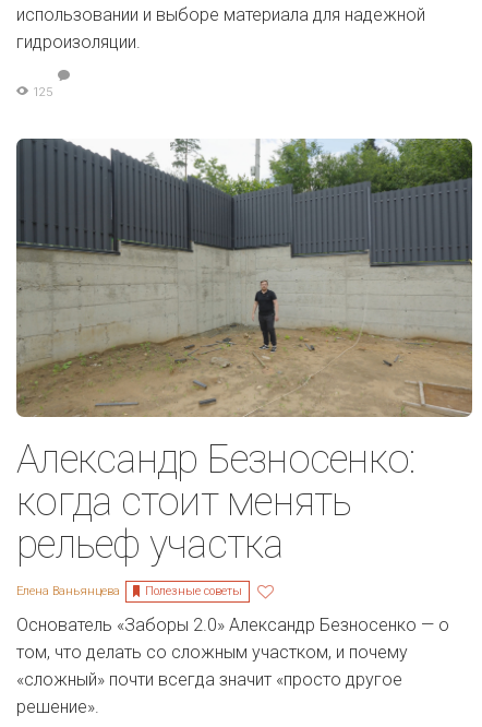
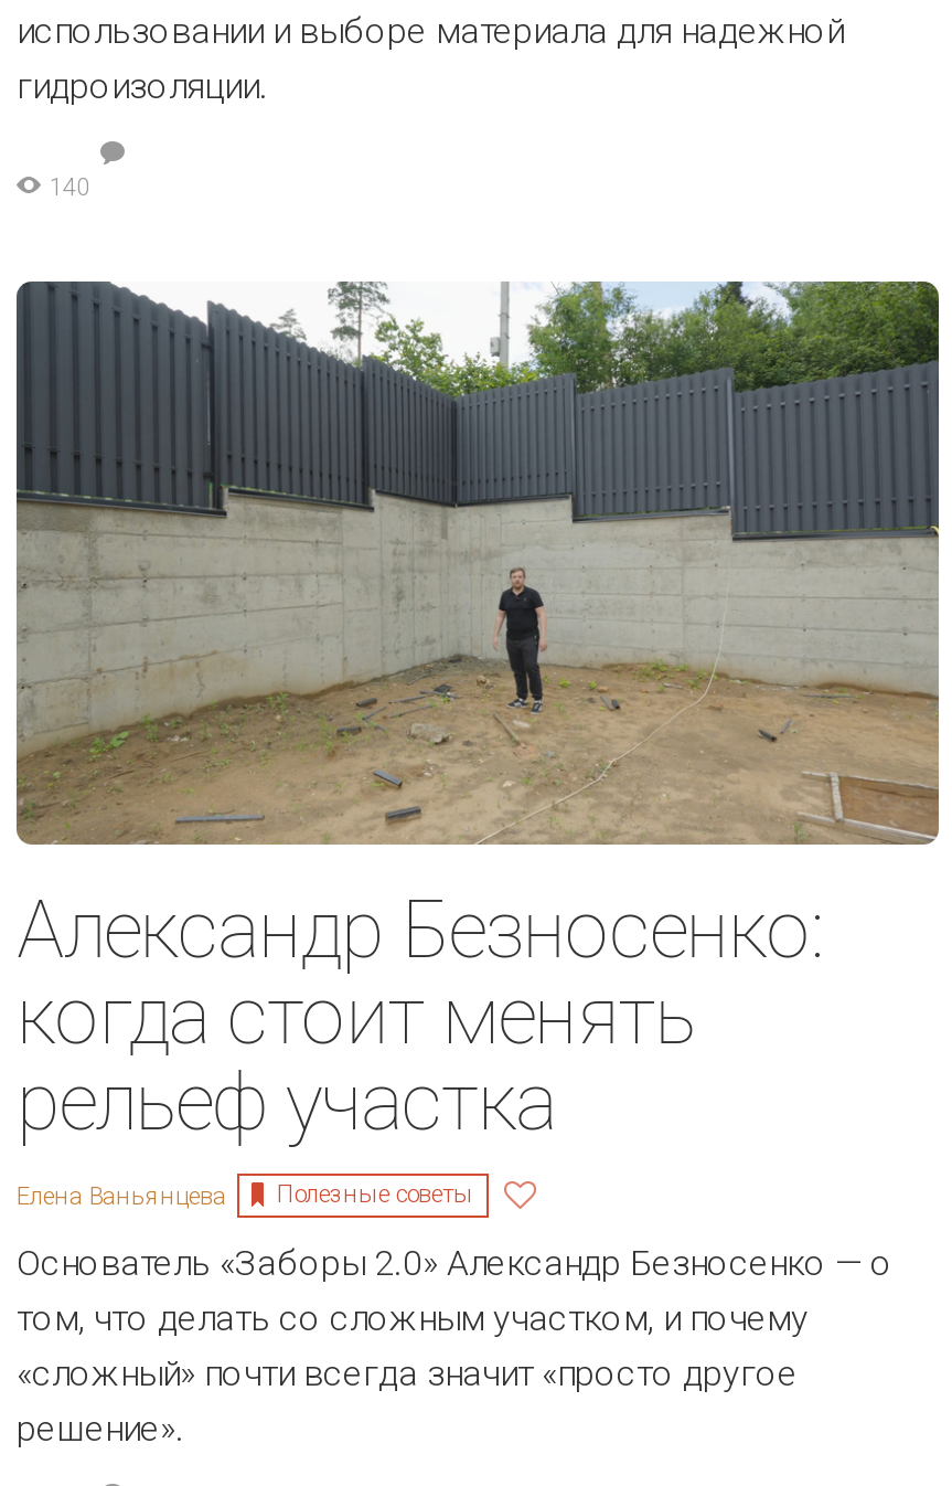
[33,85,52,100] 125 -> [50,173,89,202] 140

